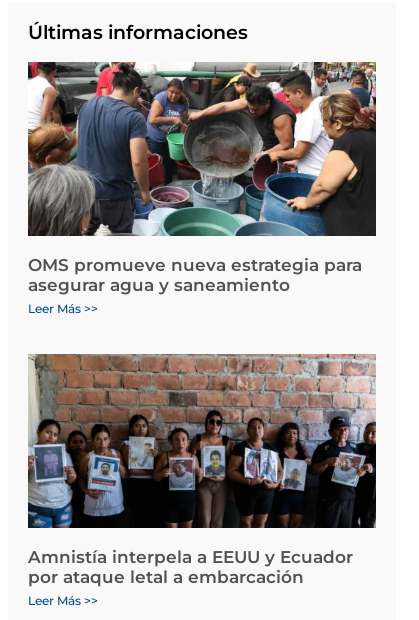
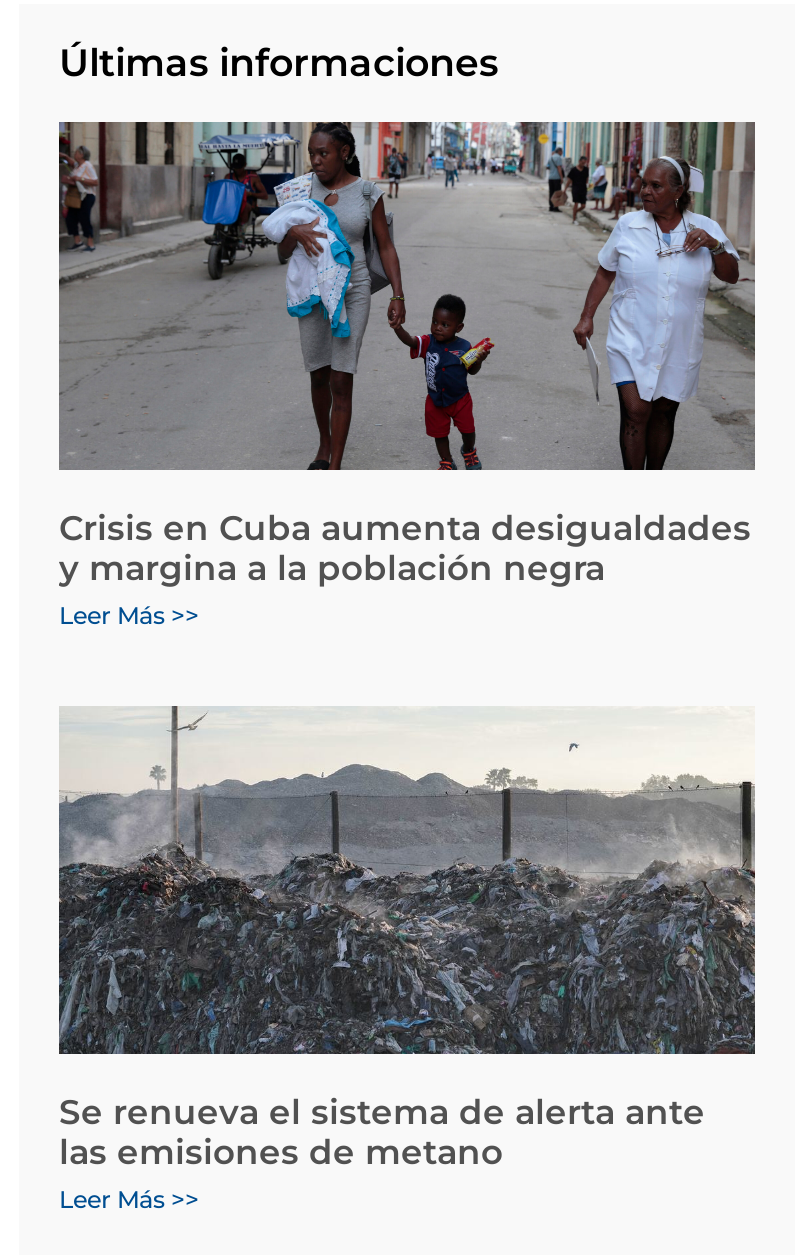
[28,61,376,295] [image] | OMS promueve nueva estrategia para | asegurar agua y saneamiento -> [57,120,755,588] [image] | Crisis en Cuba aumenta desigualdades | y margina a la población negra
[28,353,376,587] [image] | Amnistía interpela a EEUU y Ecuador | por ataque letal a embarcación -> [57,706,757,1172] [image] | Se renueva el sistema de alerta ante | las emisiones de metano

